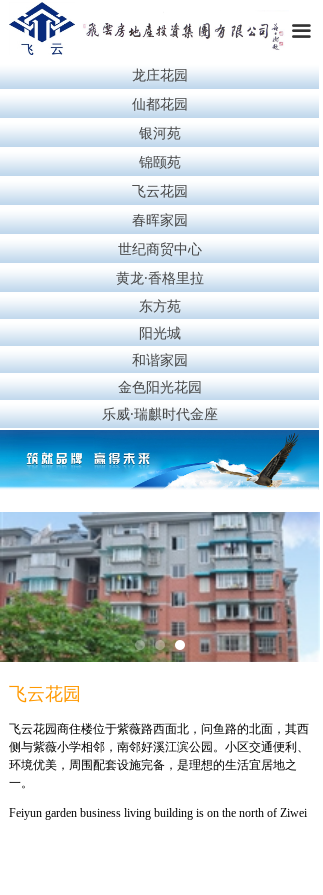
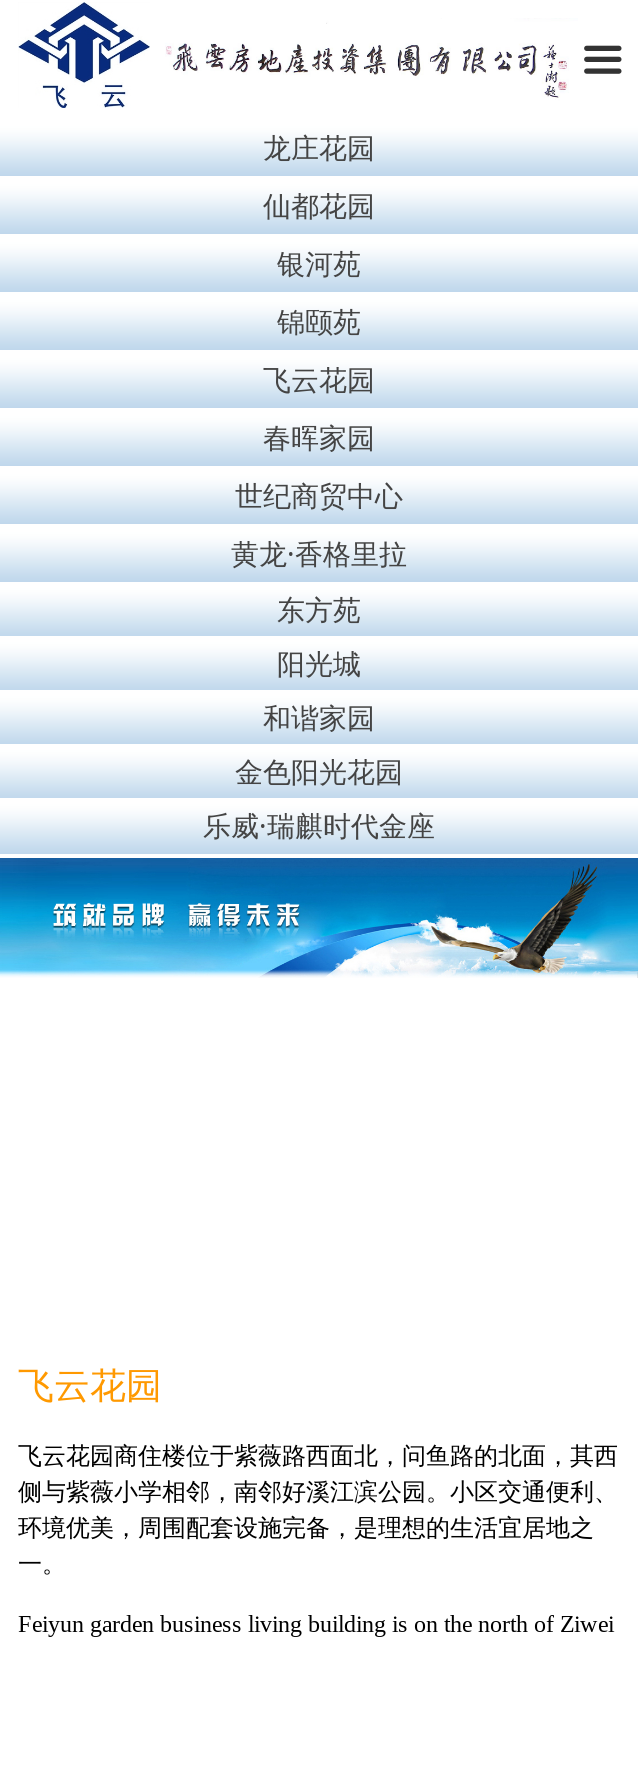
[3,511,320,663] [image] -> none

